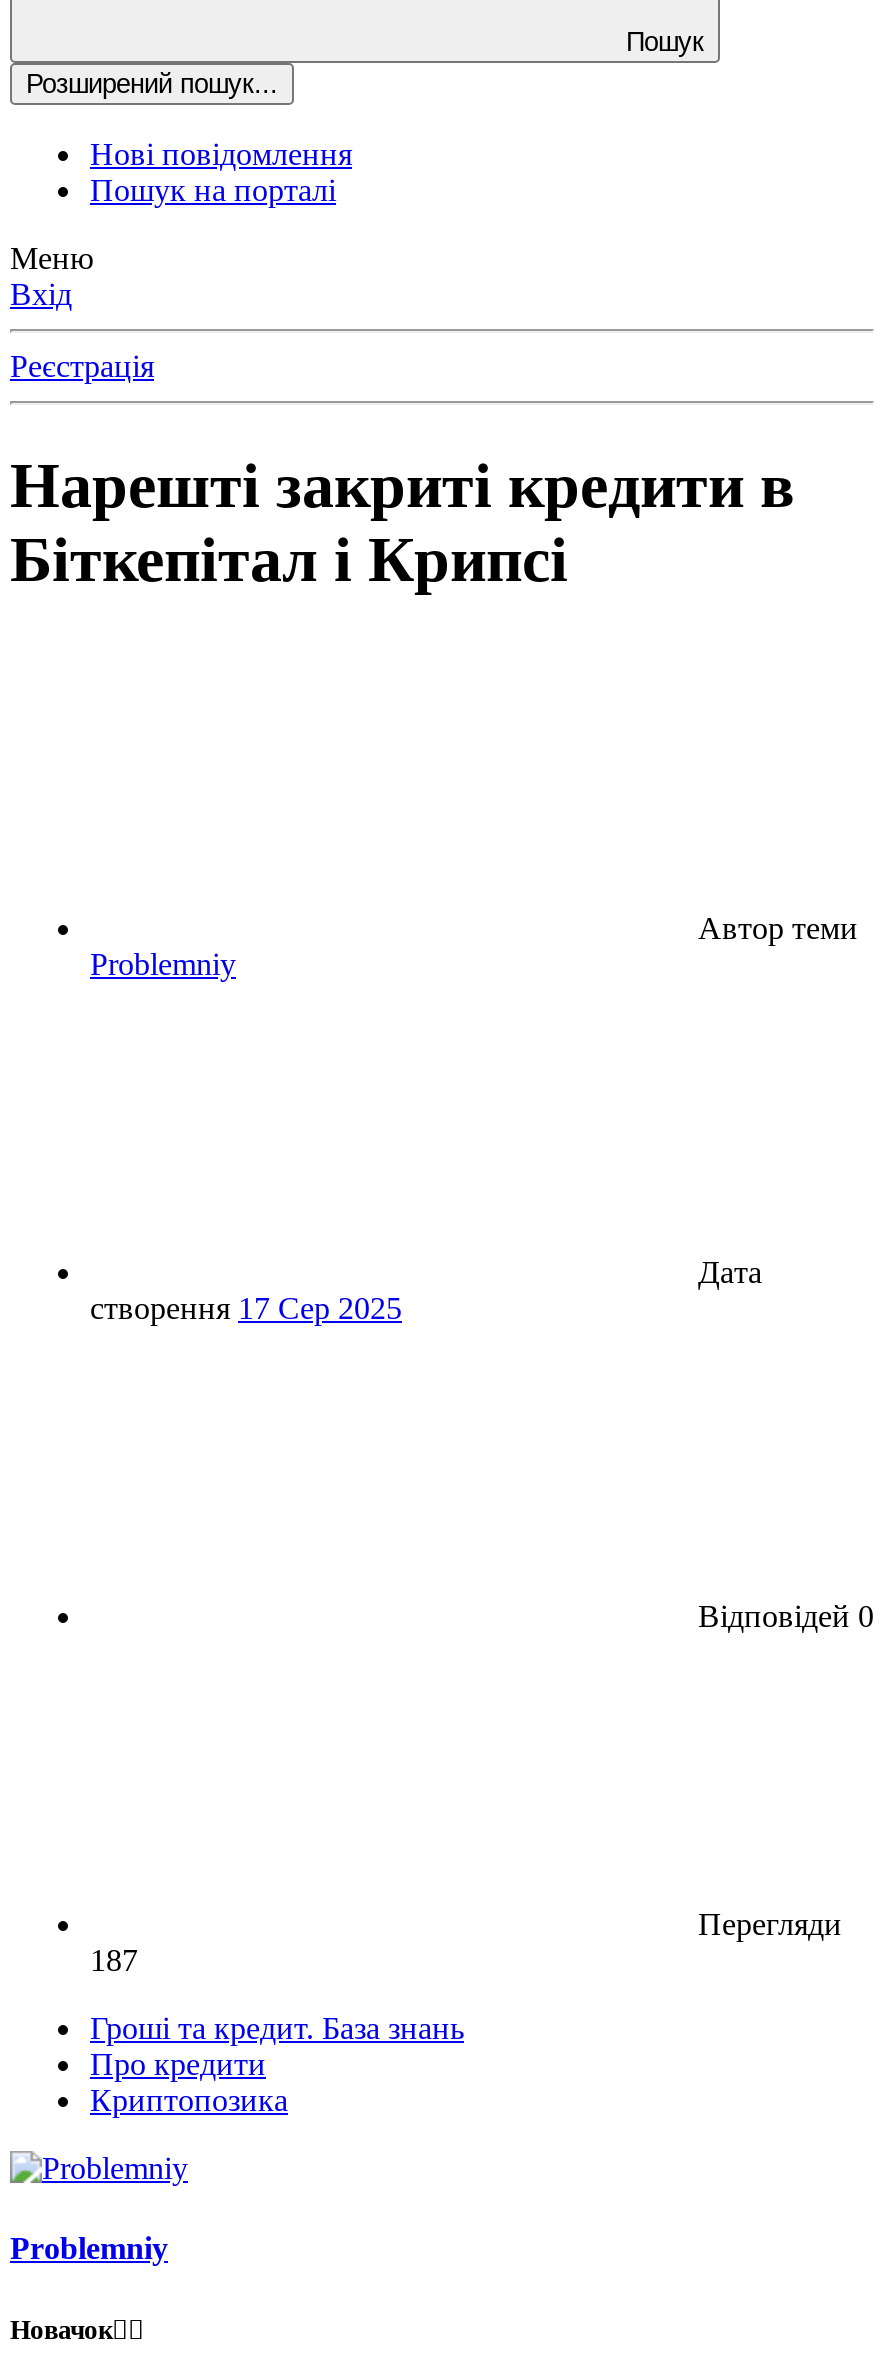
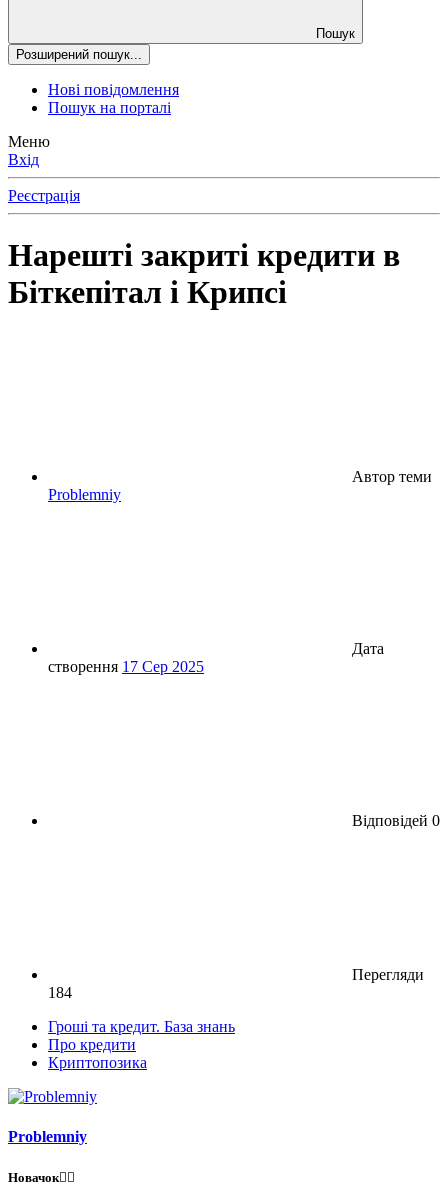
[90,1944,138,1978] 187 -> [48,984,72,1001] 184

